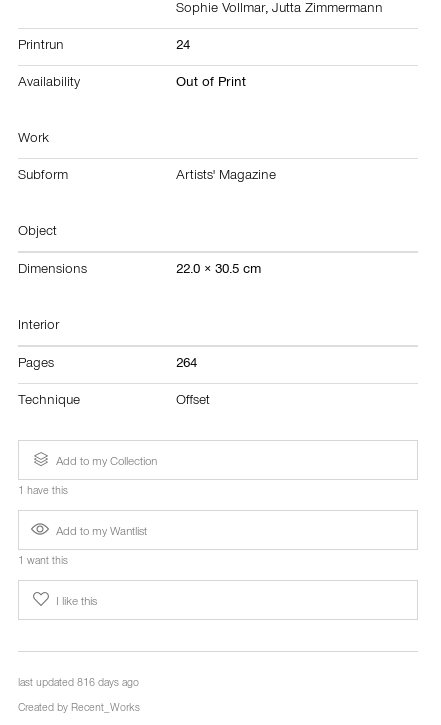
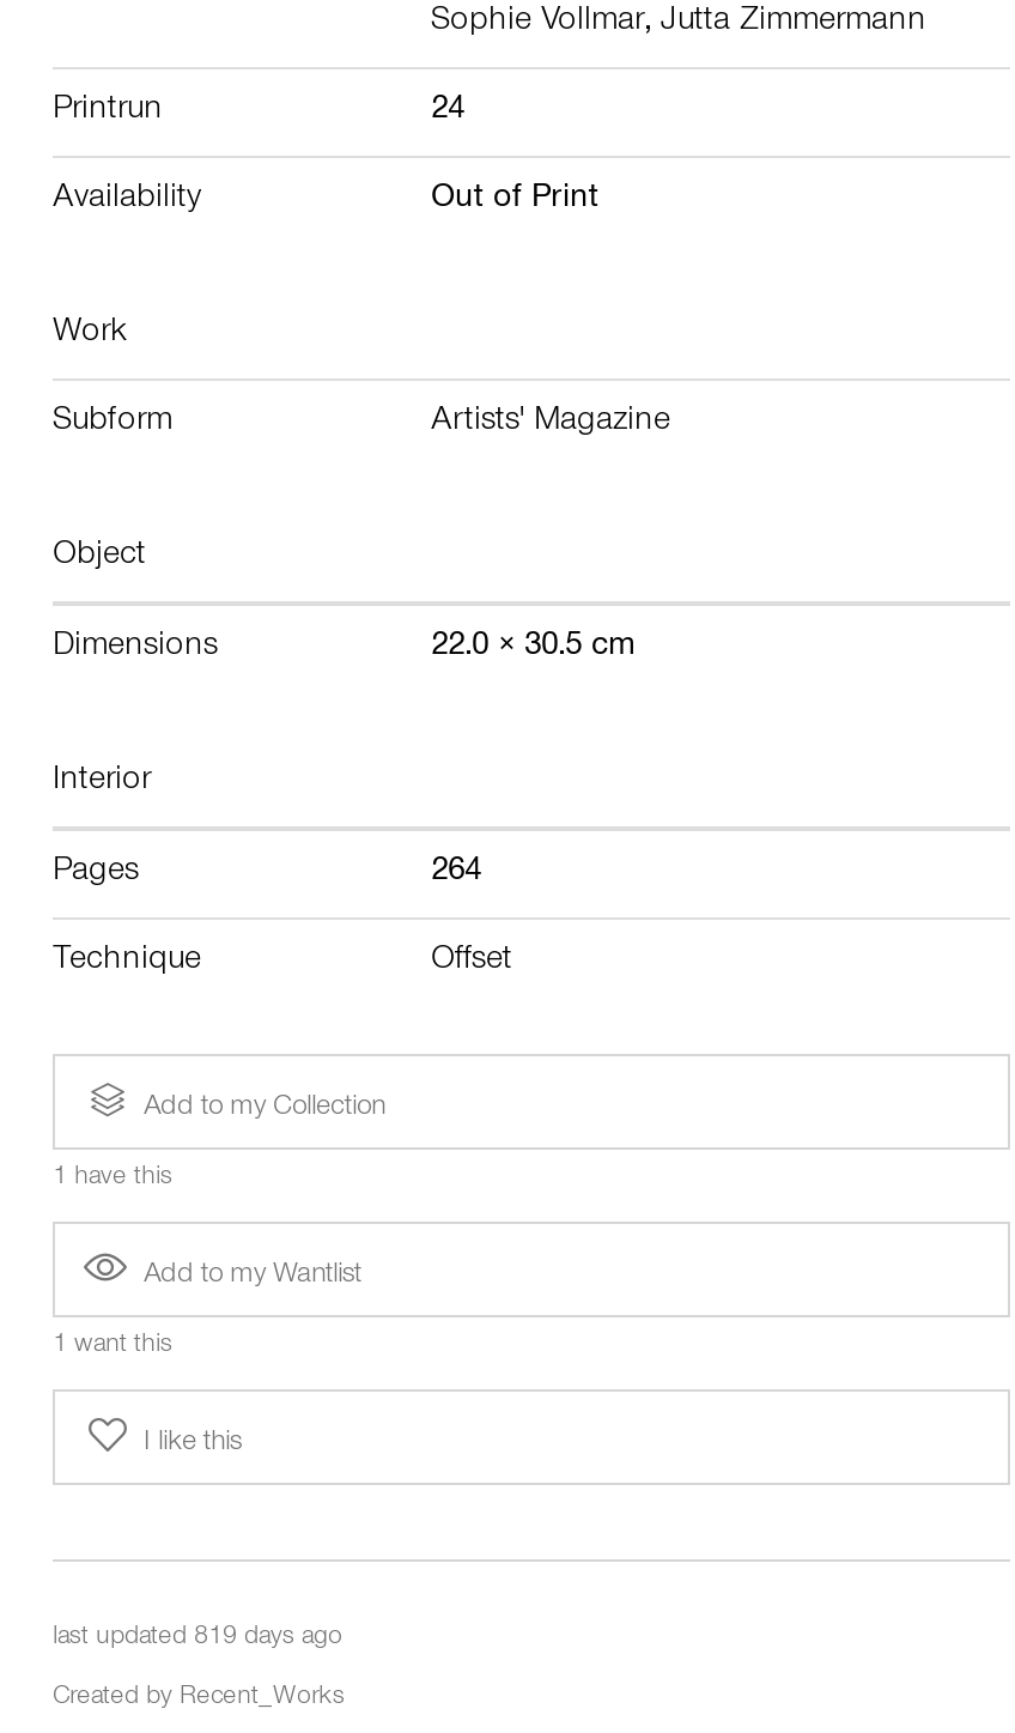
[18,679,139,690] last updated 816 days ago -> [53,1627,342,1653] last updated 819 days ago

